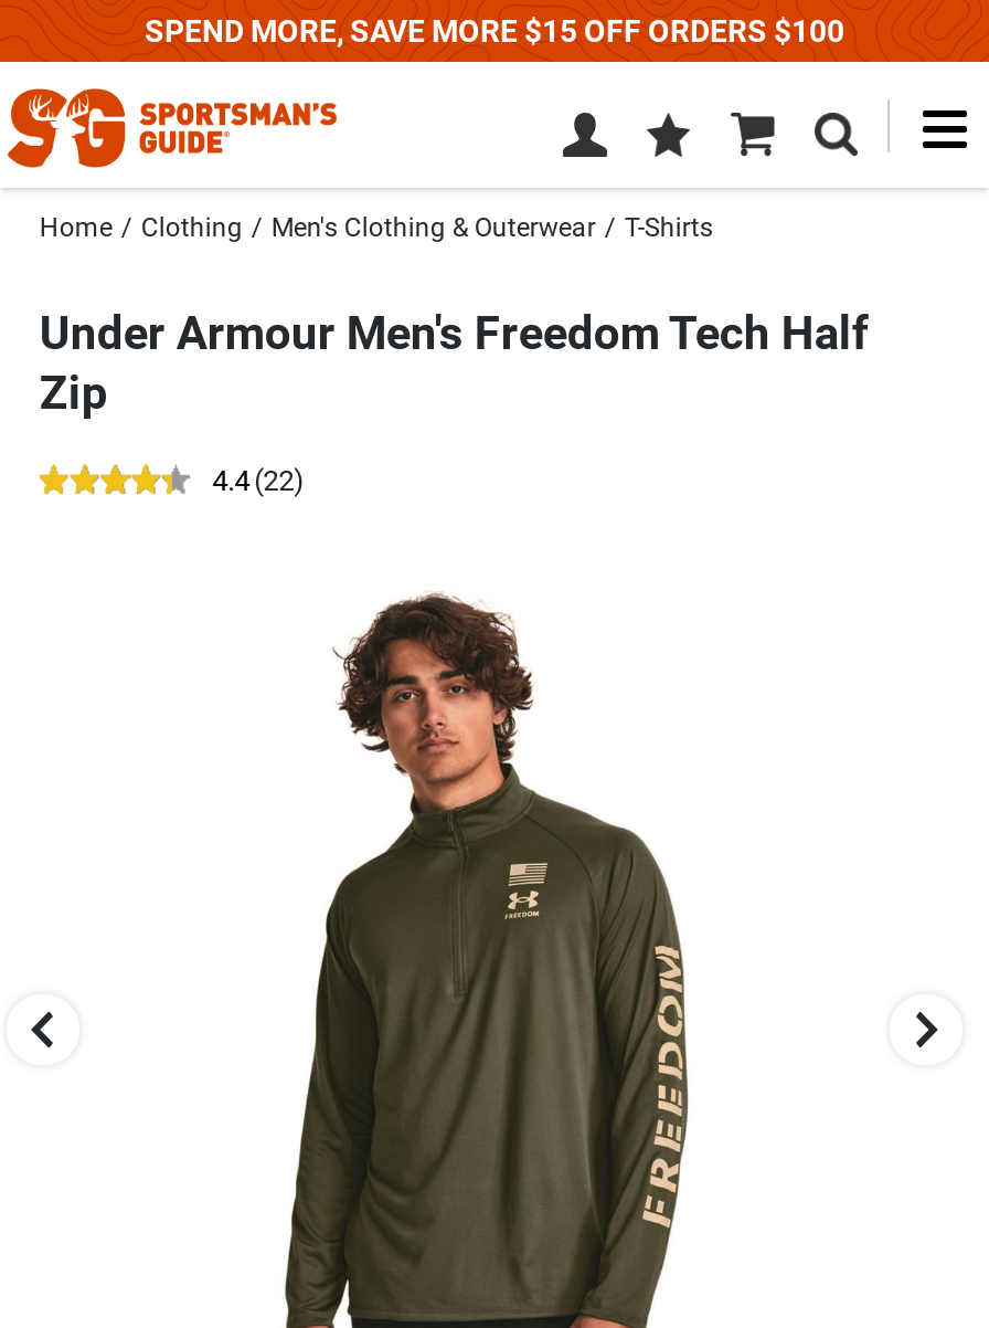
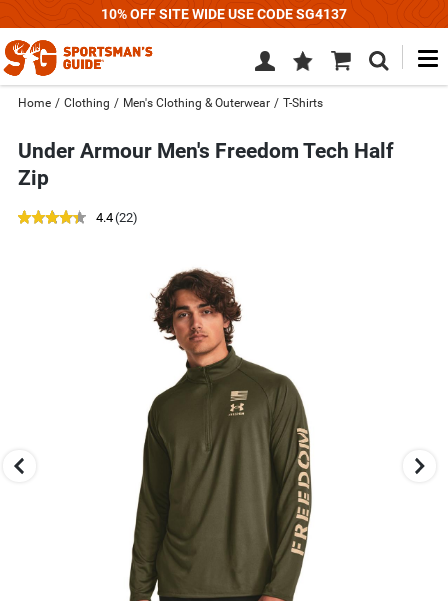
[145,13,844,49] SPEND MORE, SAVE MORE $15 OFF ORDERS $100 -> [101,6,347,22] 10% OFF SITE WIDE USE CODE SG4137

